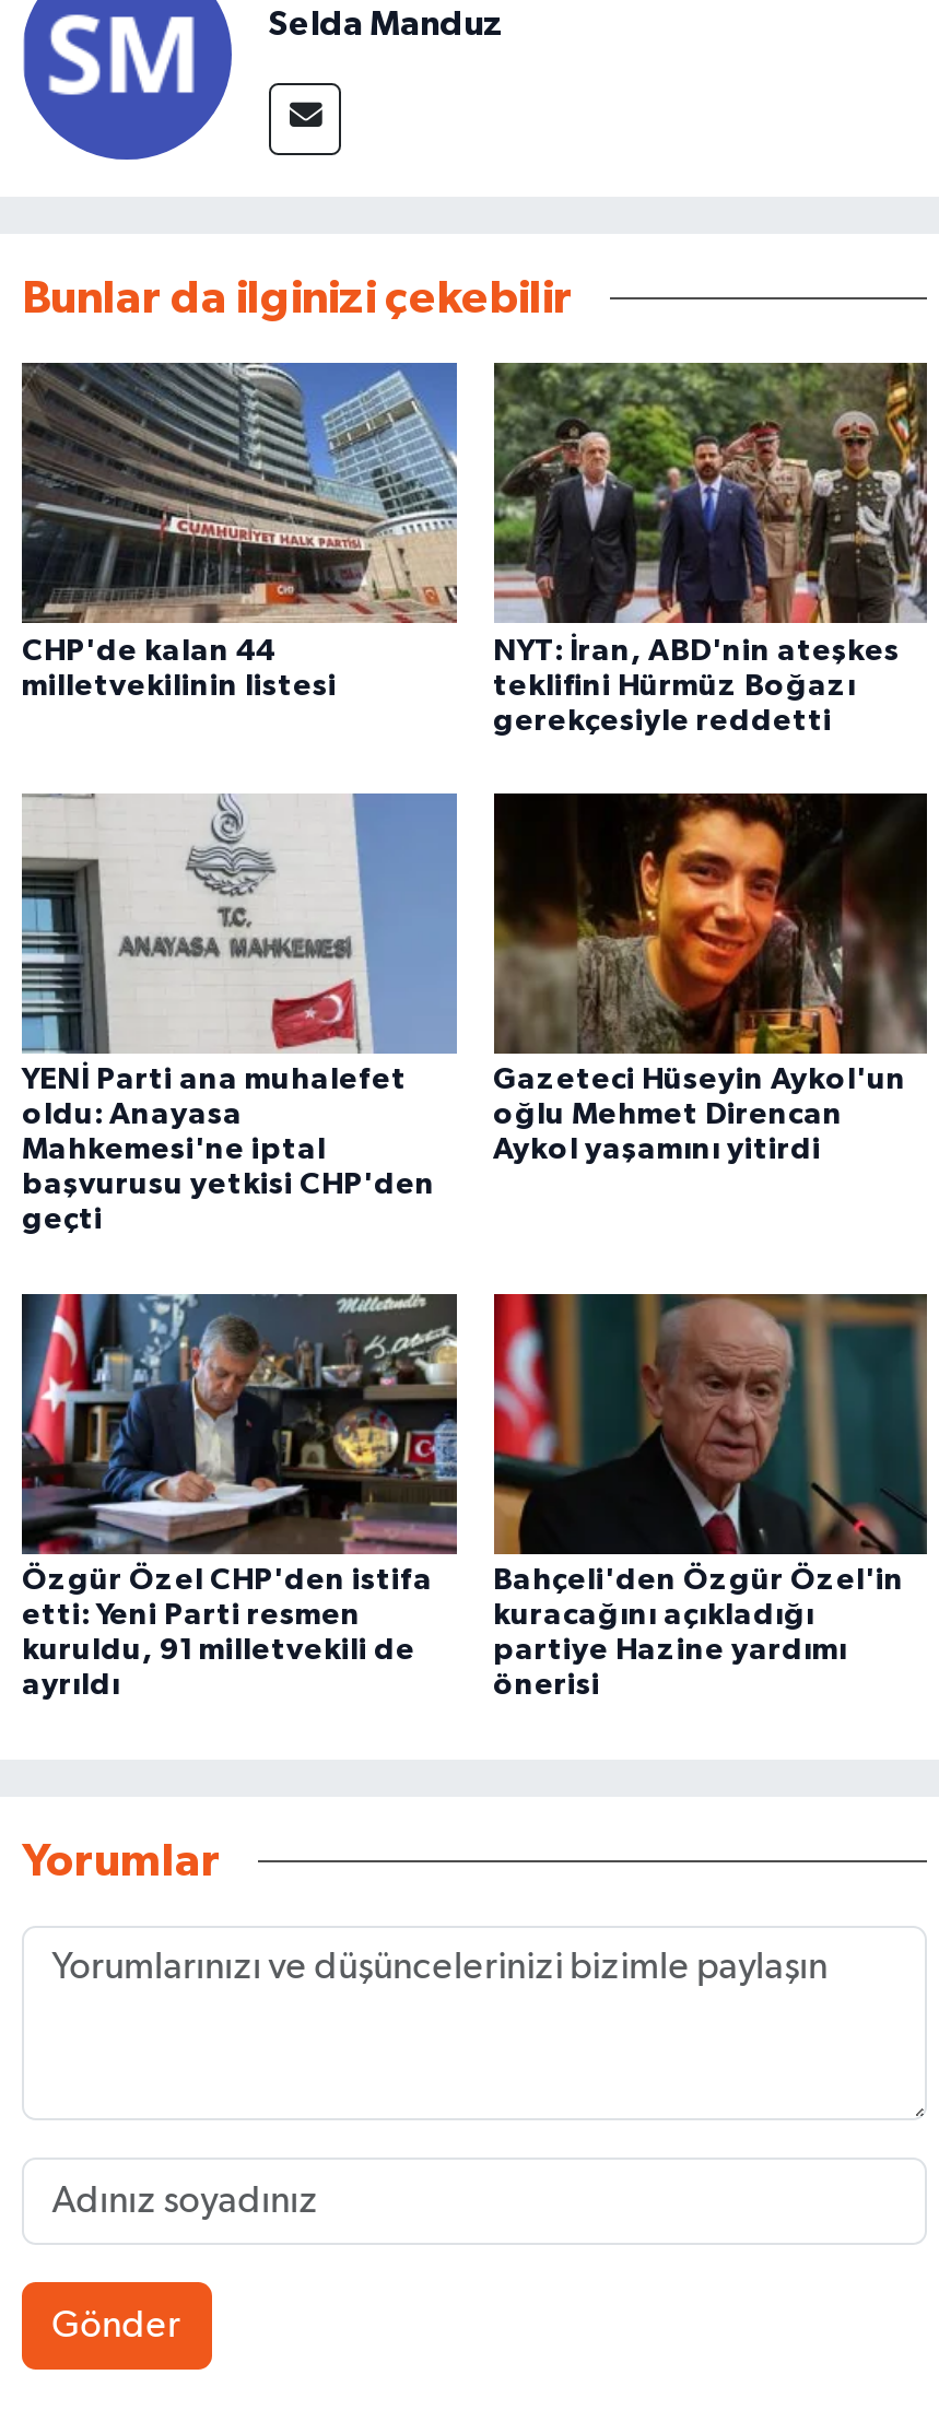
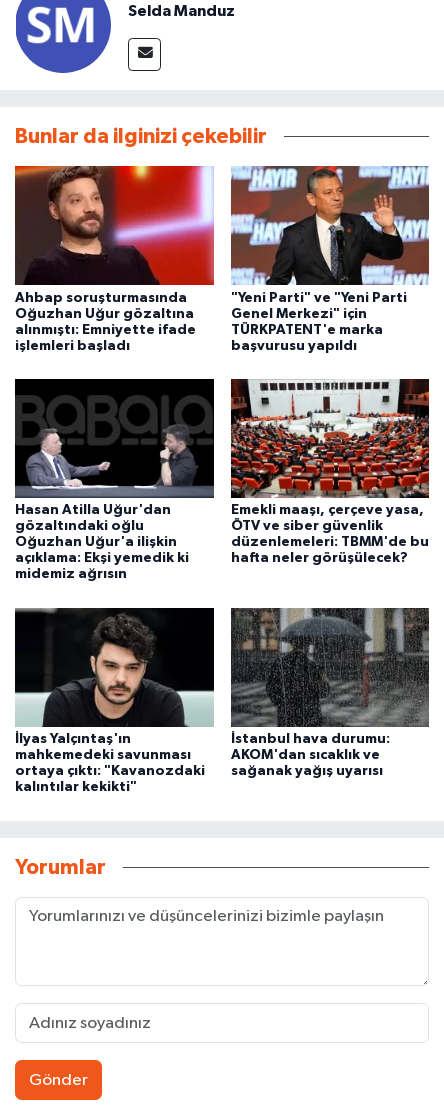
[22,361,459,701] [image] | CHP'de kalan 44 | milletvekilinin listesi -> [14,165,214,352] [image] | Ahbap soruşturmasında | Oğuzhan Uğur gözaltına | alınmıştı: Emniyette ifade | işlemleri başladı
[493,361,929,736] [image] | NYT: İran, ABD'nin ateşkes | teklifini Hürmüz Boğazı | gerekçesiyle reddetti -> [230,165,429,352] [image] | "Yeni Parti" ve "Yeni Parti | Genel Merkezi" için | TÜRKPATENT'e marka | başvurusu yapıldı
[20,791,457,1236] [image] | YENİ Parti ana muhalefet | oldu: Anayasa | Mahkemesi'ne iptal | başvurusu yetkisi CHP'den | geçti -> [14,378,215,581] [image] | Hasan Atilla Uğur'dan | gözaltındaki oğlu | Oğuzhan Uğur'a ilişkin | açıklama: Ekşi yemedik ki | midemiz ağrısın
[493,791,929,1166] [image] | Gazeteci Hüseyin Aykol'un | oğlu Mehmet Direncan | Aykol yaşamını yitirdi -> [230,379,430,565] [image] | Emekli maaşı, çerçeve yasa, | ÖTV ve siber güvenlik | düzenlemeleri: TBMM'de bu | hafta neler görüşülecek?
[20,1292,459,1701] [image] | Özgür Özel CHP'den istifa | etti: Yeni Parti resmen | kuruldu, 91 milletvekili de | ayrıldı -> [15,607,215,794] [image] | İlyas Yalçıntaş'ın | mahkemedeki savunması | ortaya çıktı: "Kavanozdaki | kalıntılar kekikti"
[492,1292,927,1701] [image] | Bahçeli'den Özgür Özel'in | kuracağını açıkladığı | partiye Hazine yardımı | önerisi -> [230,607,429,778] [image] | İstanbul hava durumu: | AKOM'dan sıcaklık ve | sağanak yağış uyarısı

